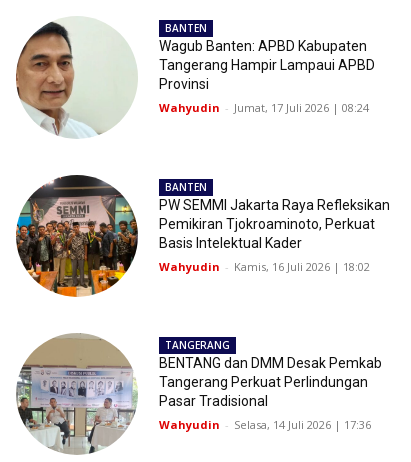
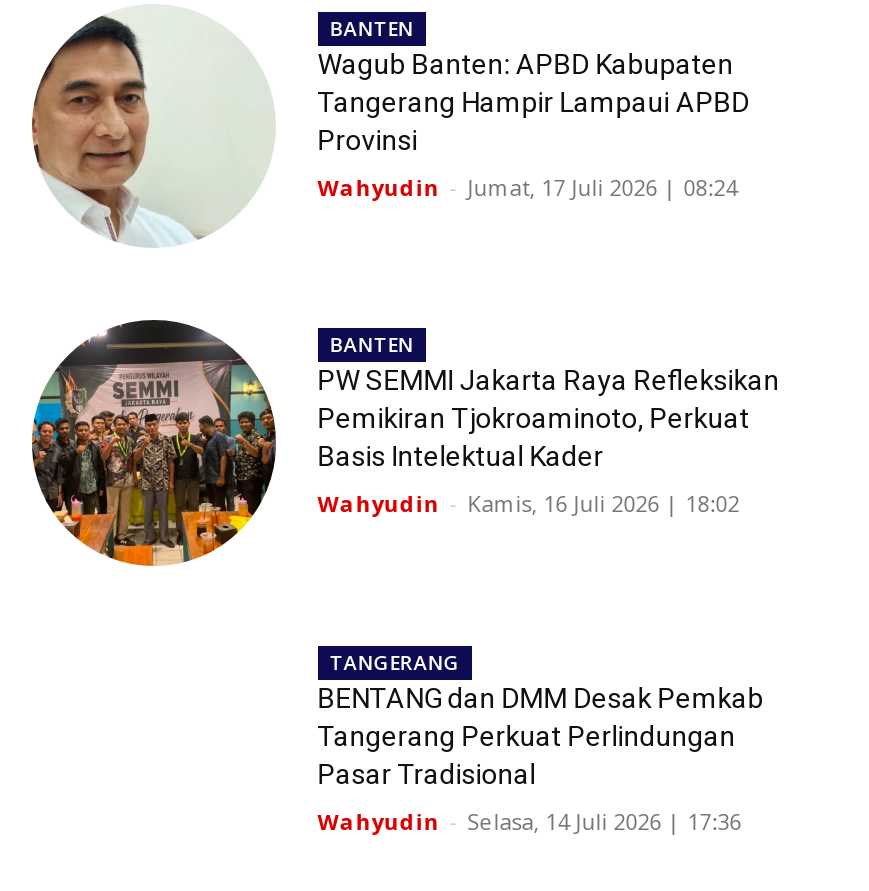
[15,332,138,455] [image] -> none

